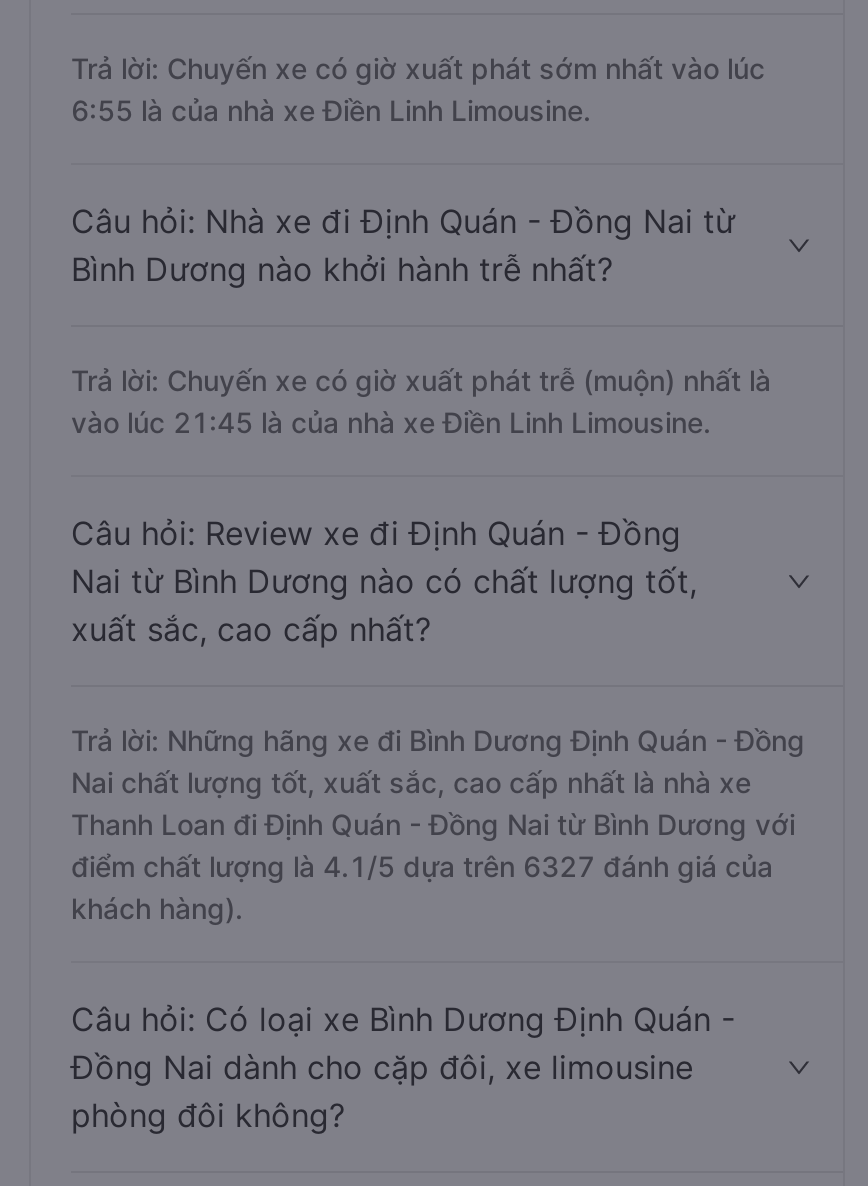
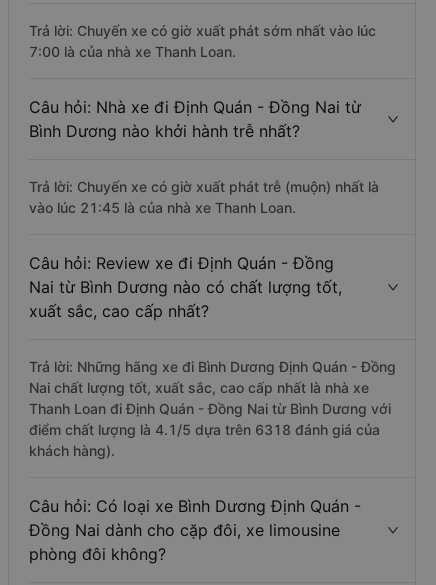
[71,93,591,127] 6:55 là của nhà xe Điền Linh Limousine. -> [29,43,236,60] 7:00 là của nhà xe Thanh Loan.
[71,405,711,439] vào lúc 21:45 là của nhà xe Điền Linh Limousine. -> [29,199,296,216] vào lúc 21:45 là của nhà xe Thanh Loan.
[71,849,773,883] điểm chất lượng là 4.1/5 dựa trên 6327 đánh giá của -> [29,421,380,438] điểm chất lượng là 4.1/5 dựa trên 6318 đánh giá của

